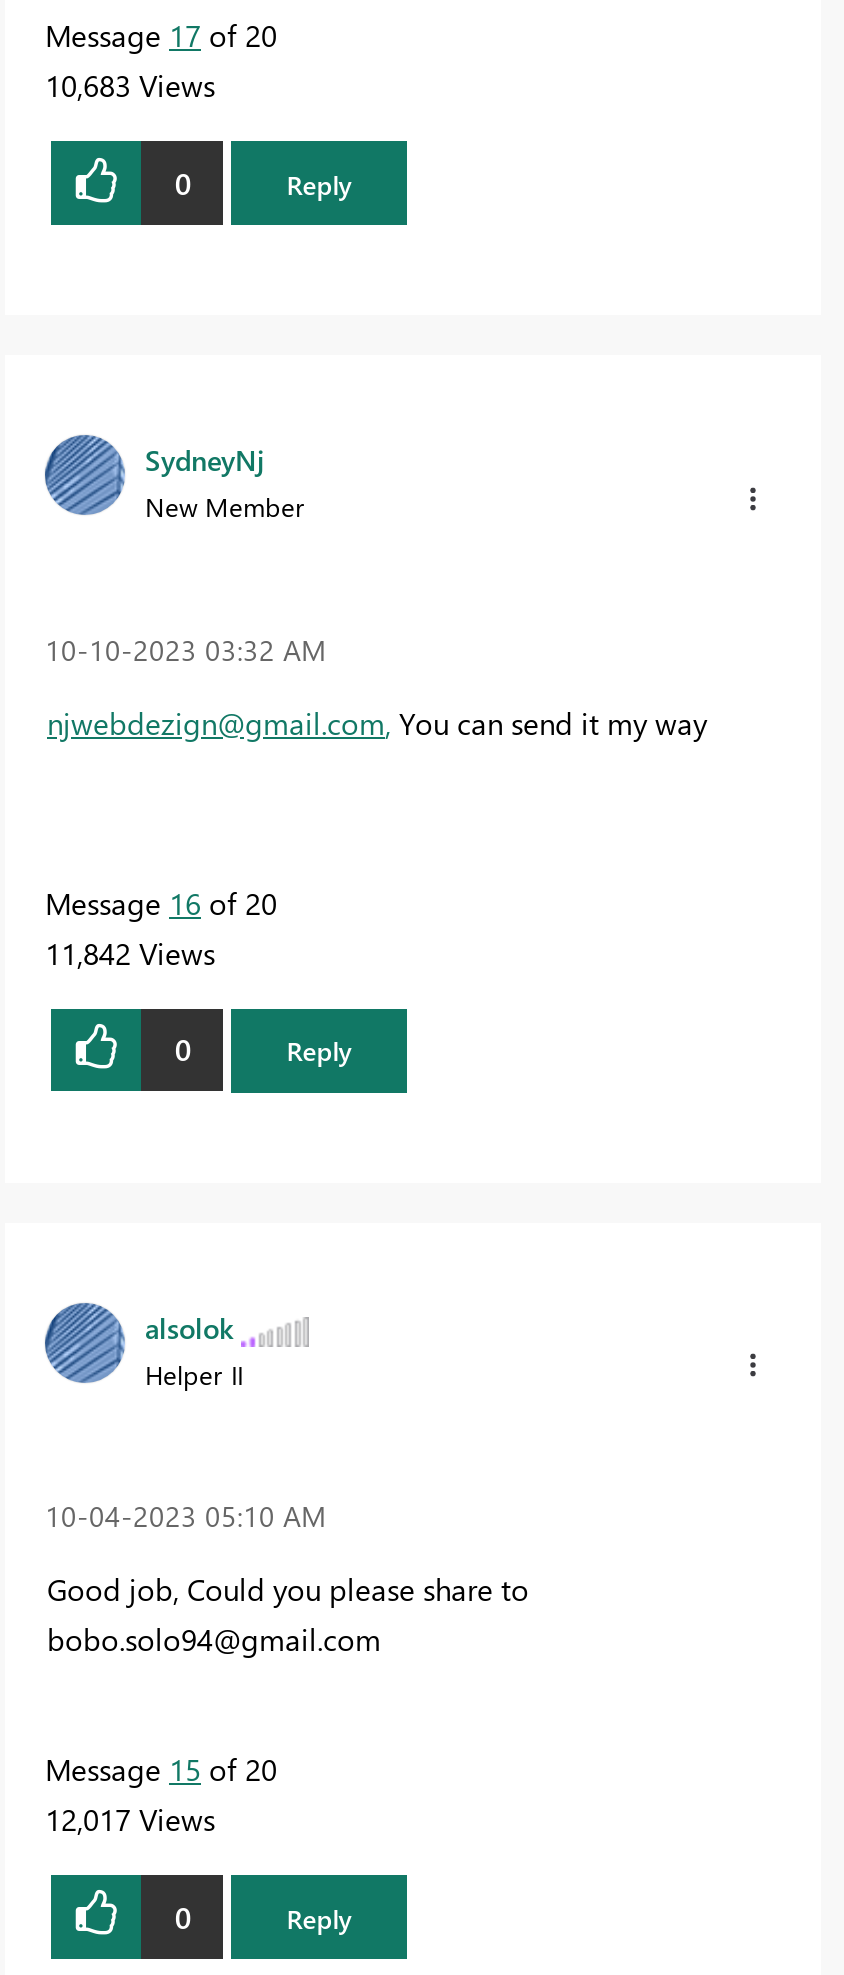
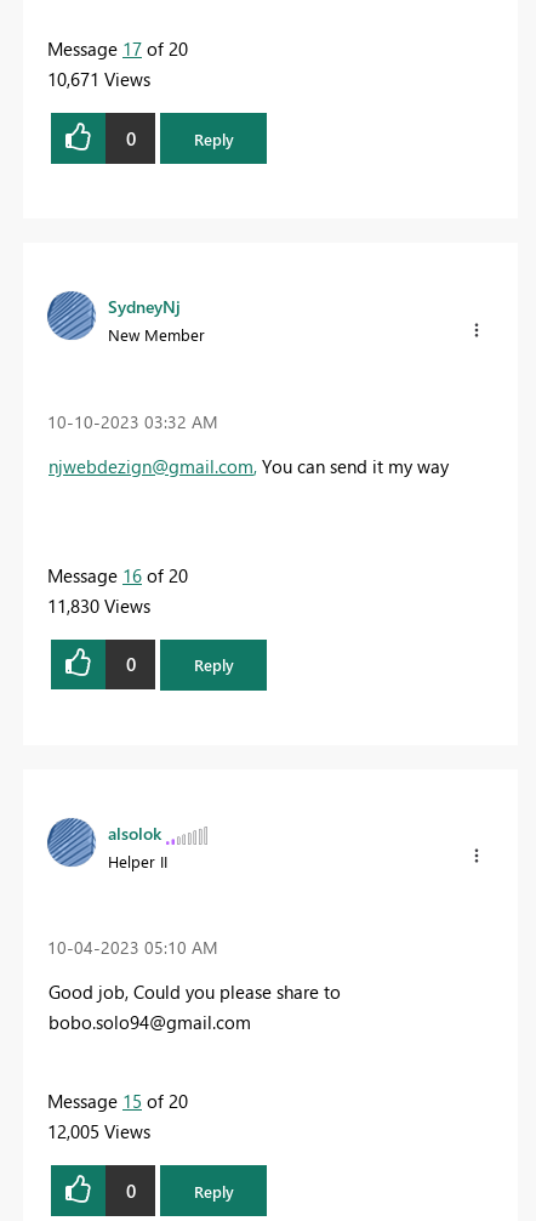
[45,65,215,105] 10,683 Views -> [47,67,150,91] 10,671 Views
[45,932,215,972] 11,842 Views -> [47,593,150,617] 11,830 Views
[45,1799,215,1839] 12,017 Views -> [47,1119,150,1143] 12,005 Views

